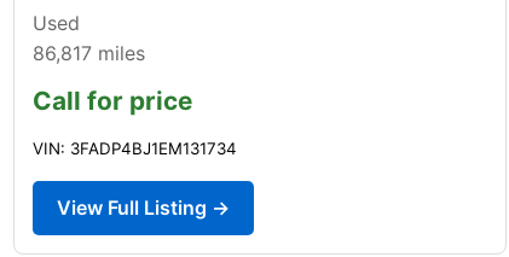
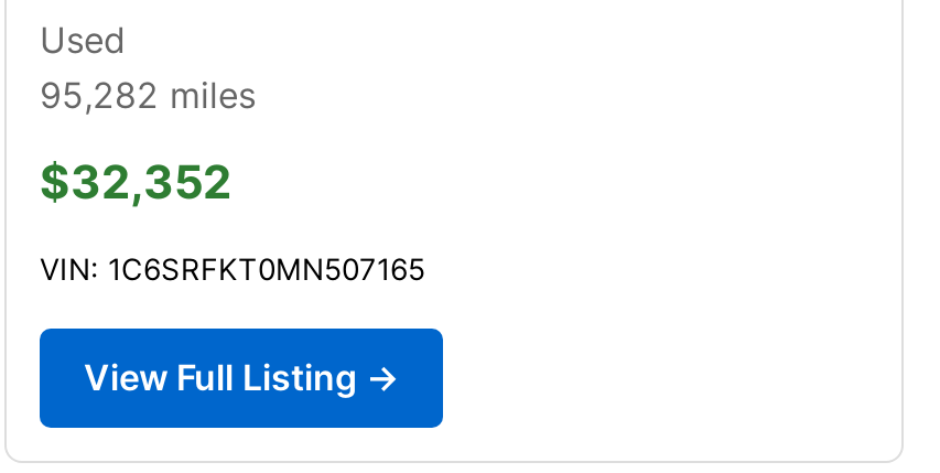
[33,41,145,65] 86,817 miles -> [40,73,256,117] 95,282 miles
[33,86,192,116] Call for price -> [40,154,231,209] $32,352
[33,139,237,158] VIN: 3FADP4BJ1EM131734 -> [40,251,425,286] VIN: 1C6SRFKT0MN507165

